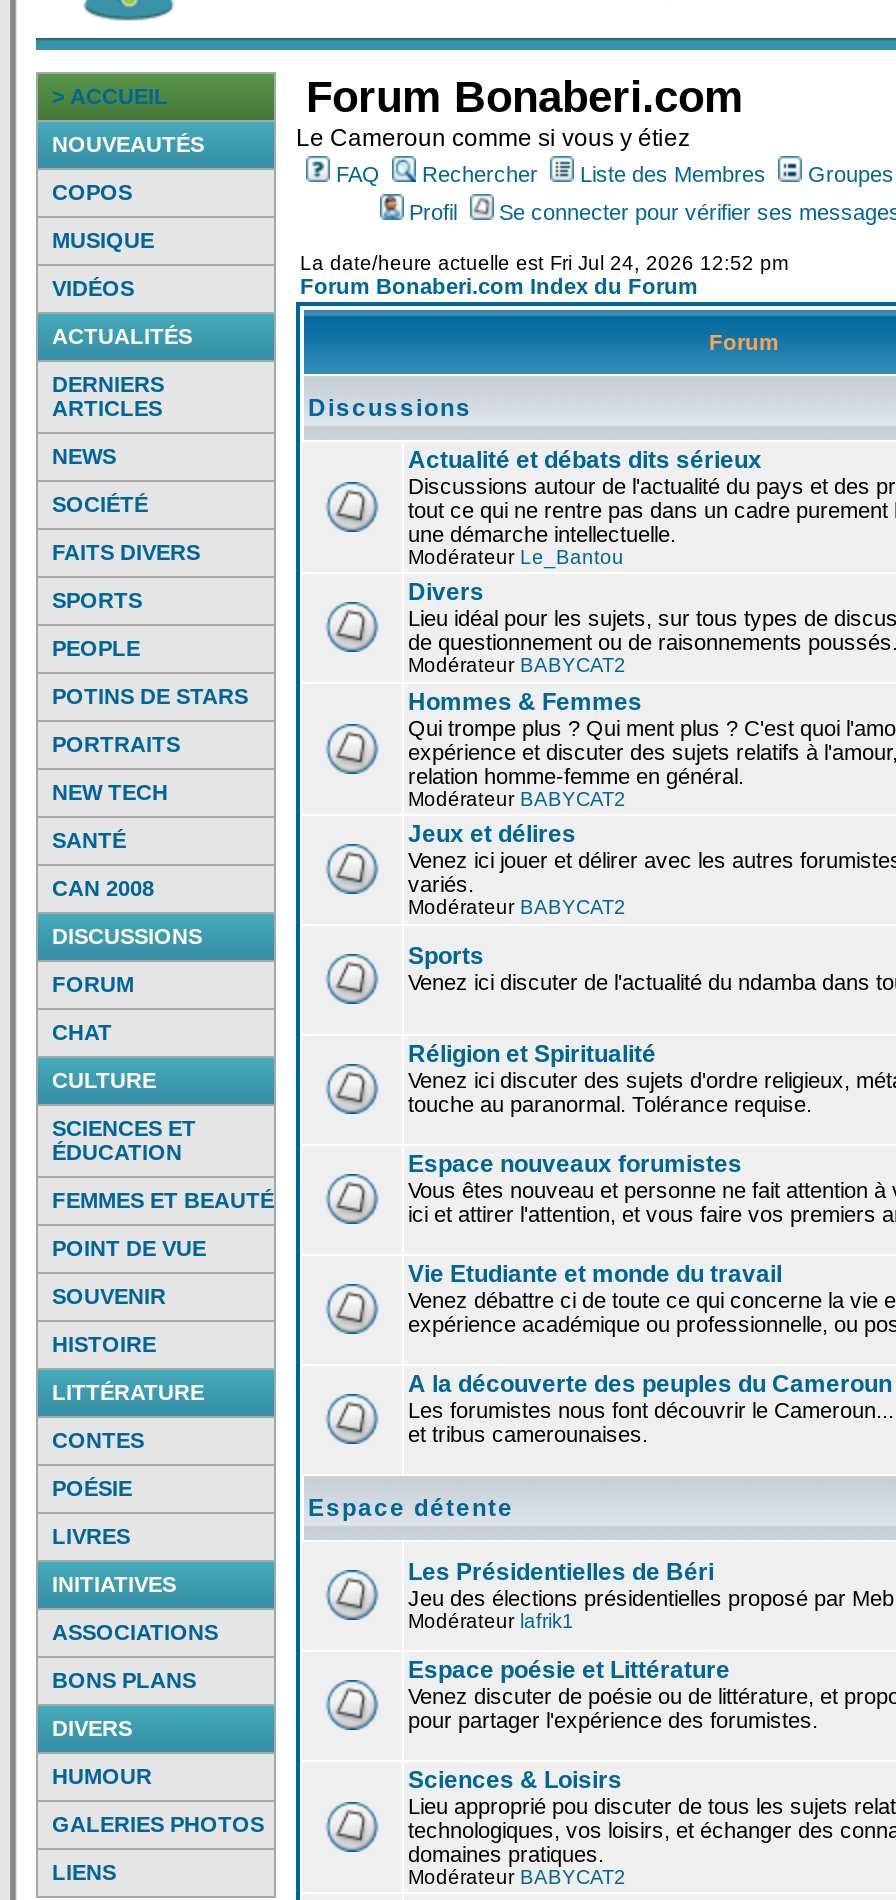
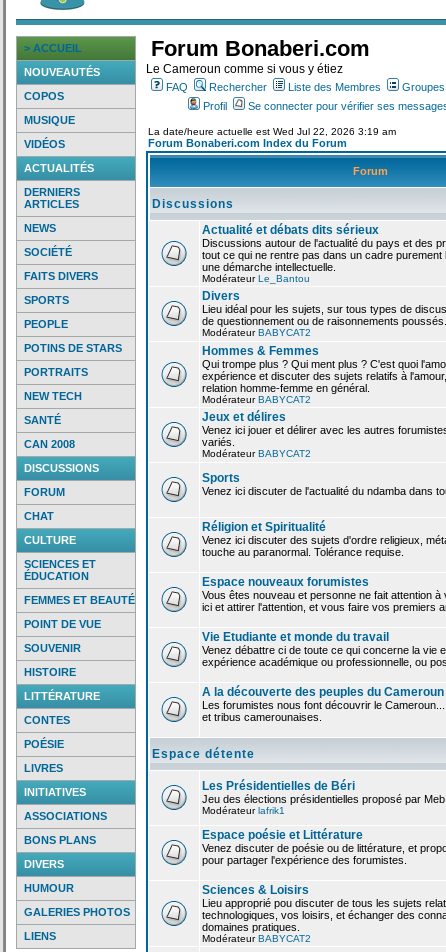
[300,252,788,274] La date/heure actuelle est Fri Jul 24, 2026 12:52 pm -> [148,126,396,137] La date/heure actuelle est Wed Jul 22, 2026 3:19 am

